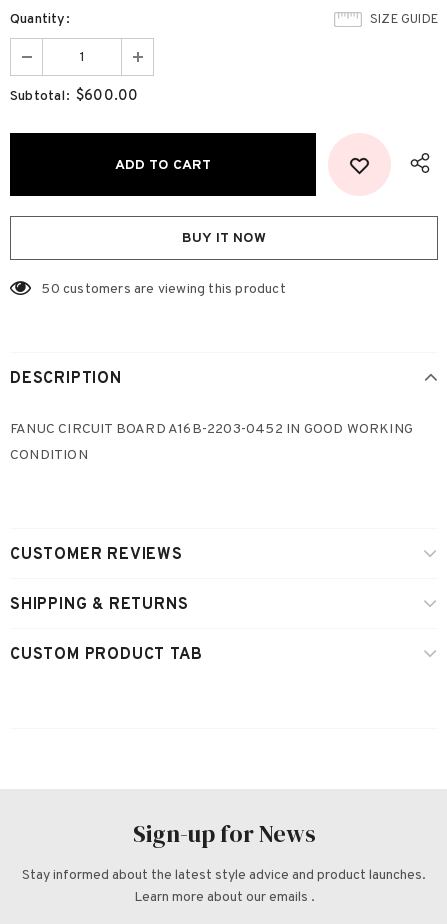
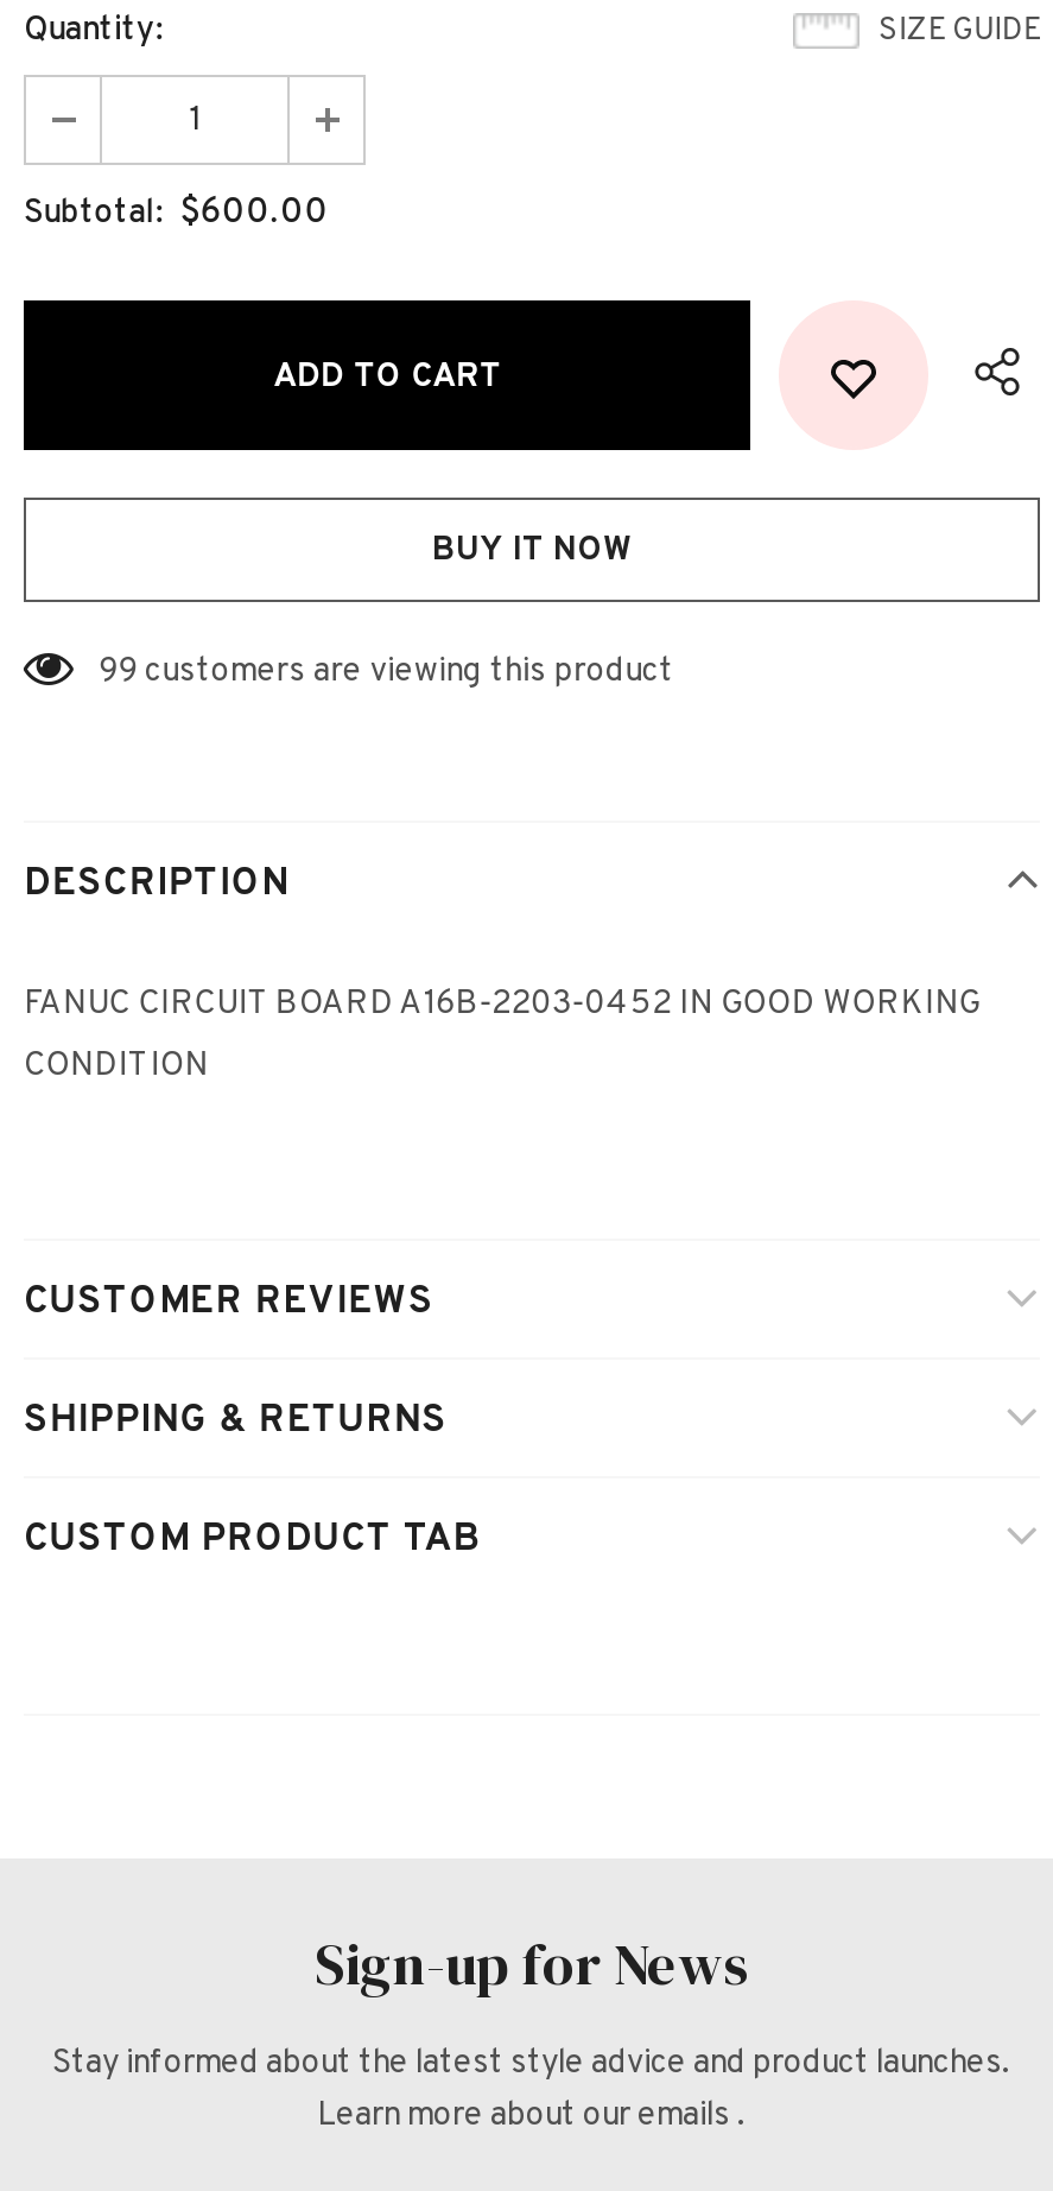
[41,281,286,298] 50 customers are viewing this product -> [98,652,674,692] 99 customers are viewing this product

